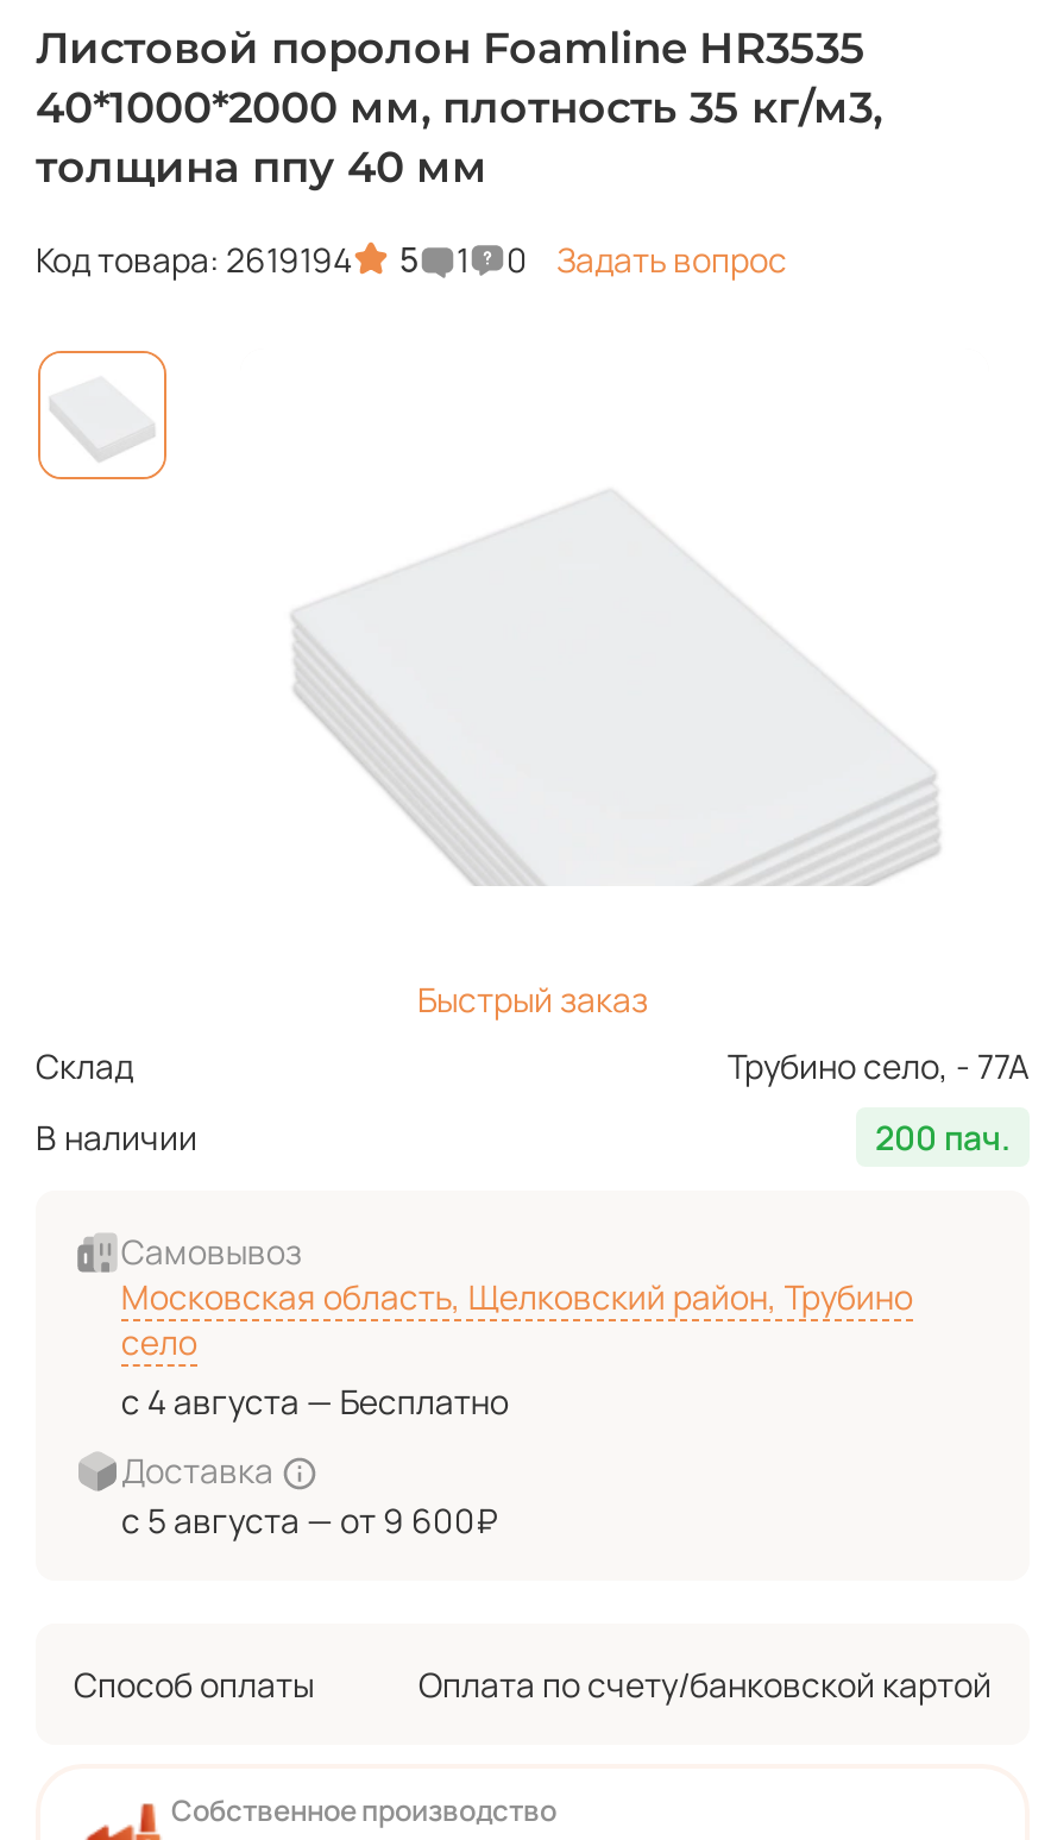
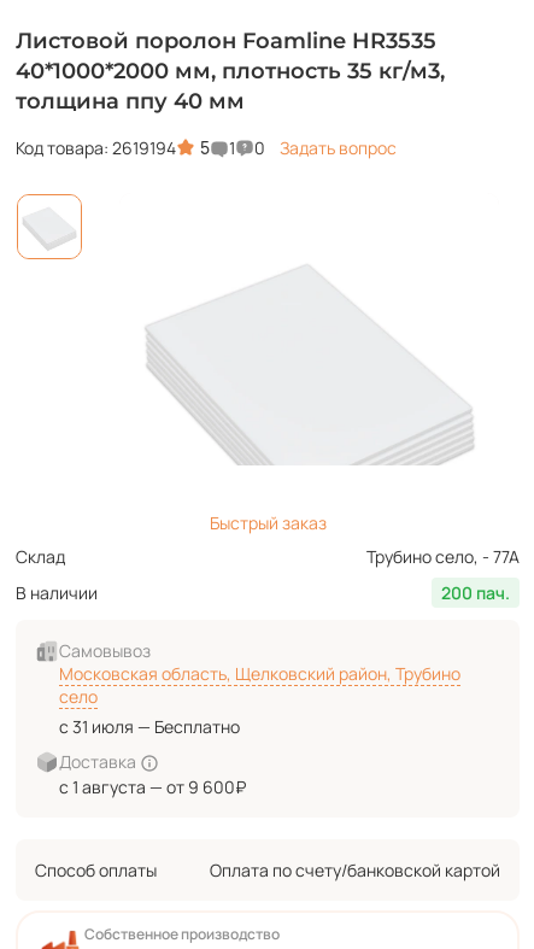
[121,1379,509,1424] с 4 августа — Бесплатно -> [59,715,240,738] с 31 июля — Бесплатно
[121,1497,497,1542] с 5 августа — от 9 600₽ -> [59,775,246,798] с 1 августа — от 9 600₽

